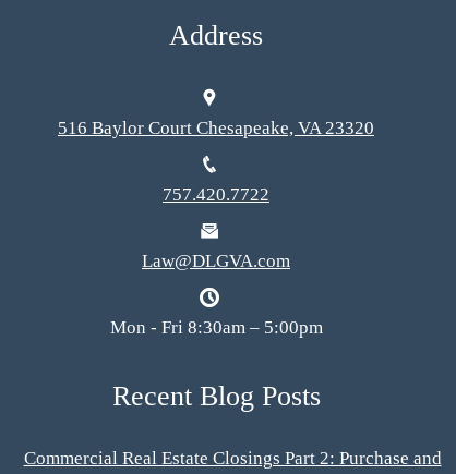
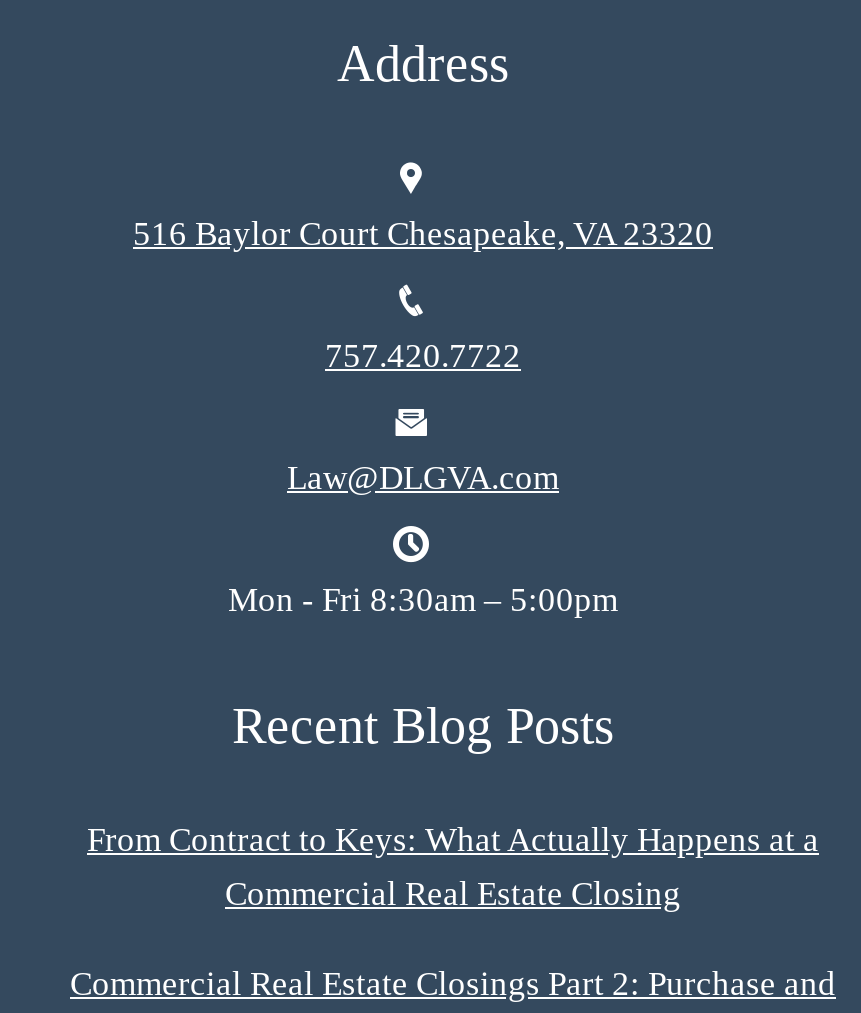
none -> [87,820,819,912] From Contract to Keys: What Actually Happens at a | Commercial Real Estate Closing

